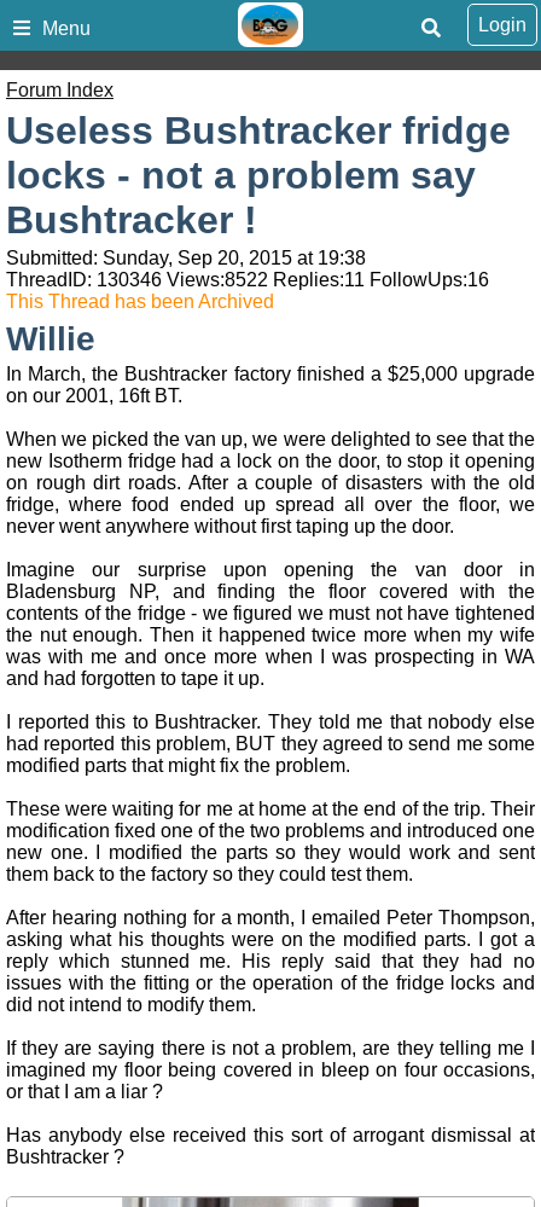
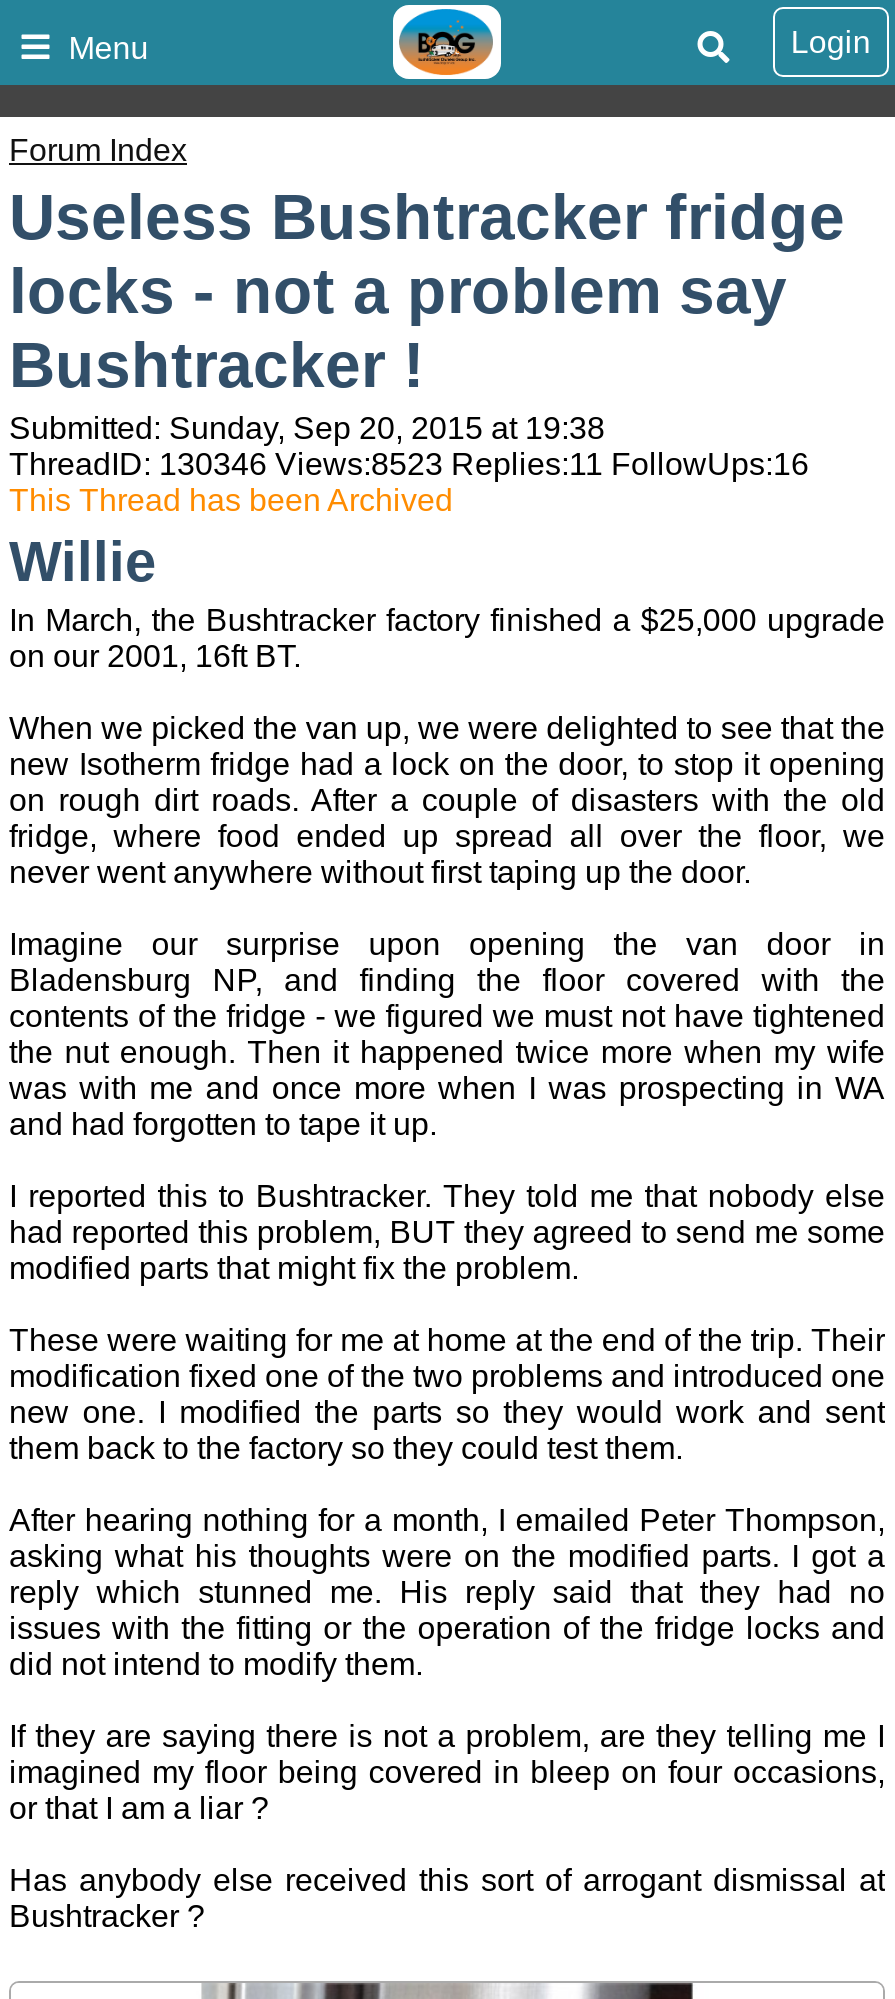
[6,270,489,290] ThreadID: 130346 Views:8522 Replies:11 FollowUps:16 -> [9,447,809,481] ThreadID: 130346 Views:8523 Replies:11 FollowUps:16

